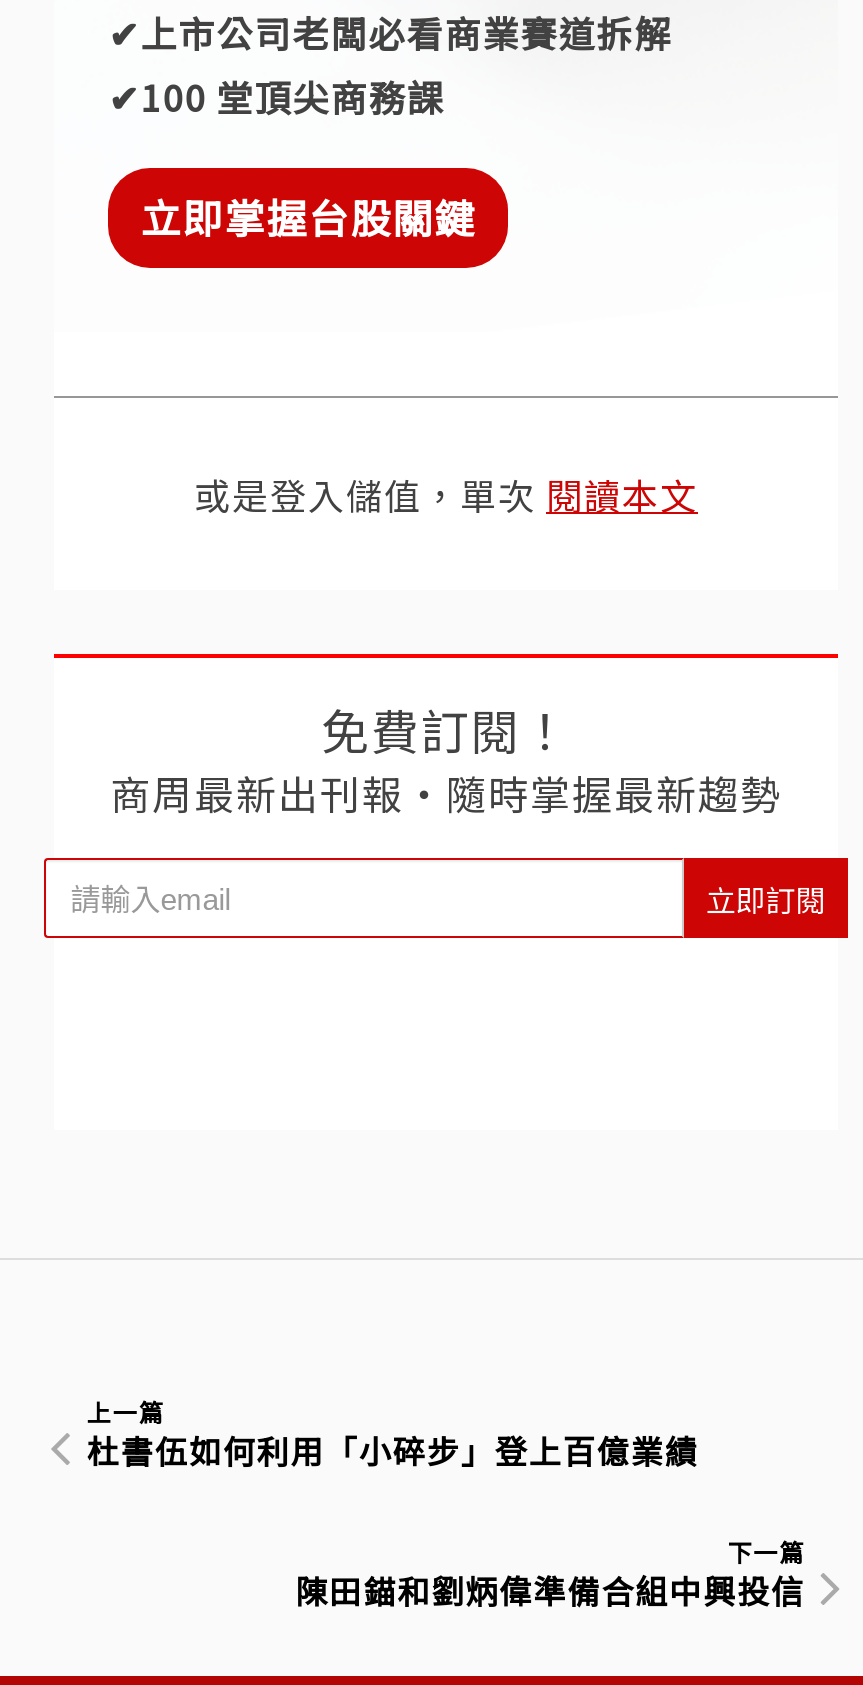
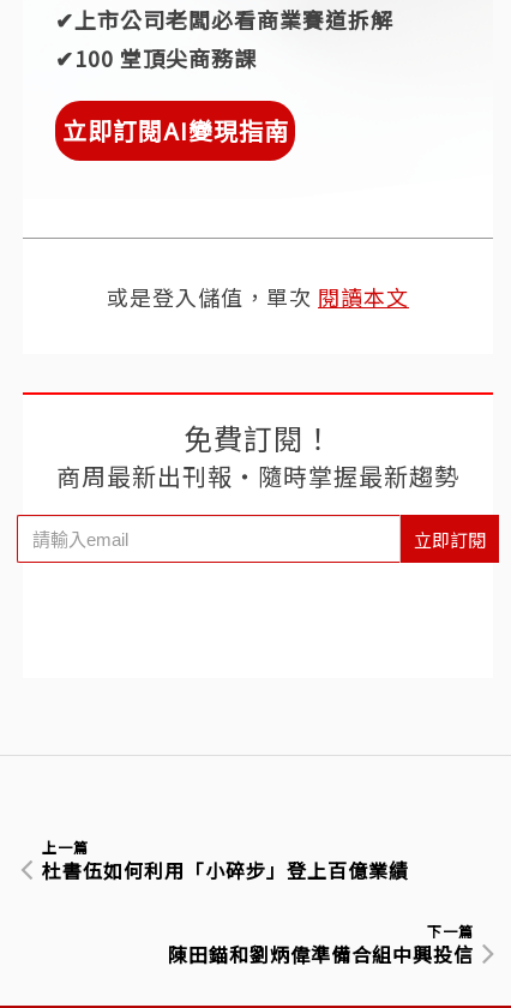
[140,188,476,246] 立即掌握台股關鍵 -> [62,113,289,148] 立即訂閱AI變現指南

